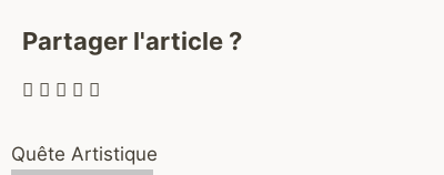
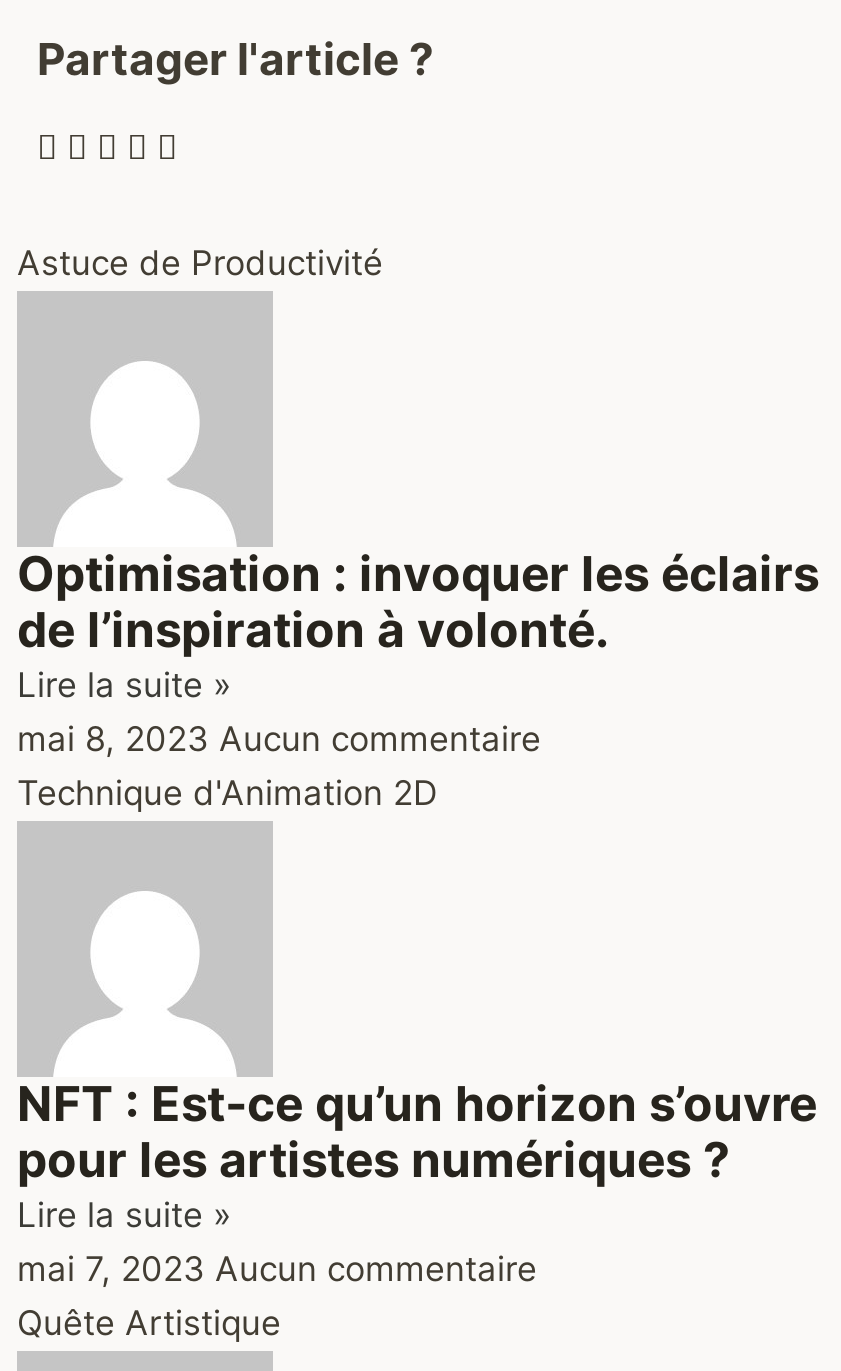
none -> [17,244,383,284] Astuce de Productivité
none -> [17,546,819,814] Optimisation : invoquer les éclairs | de l’inspiration à volonté. | Lire la suite » | mai 8, 2023 Aucun commentaire | Technique d'Animation 2D
none -> [17,1076,817,1290] NFT : Est-ce qu’un horizon s’ouvre | pour les artistes numériques ? | Lire la suite » | mai 7, 2023 Aucun commentaire

